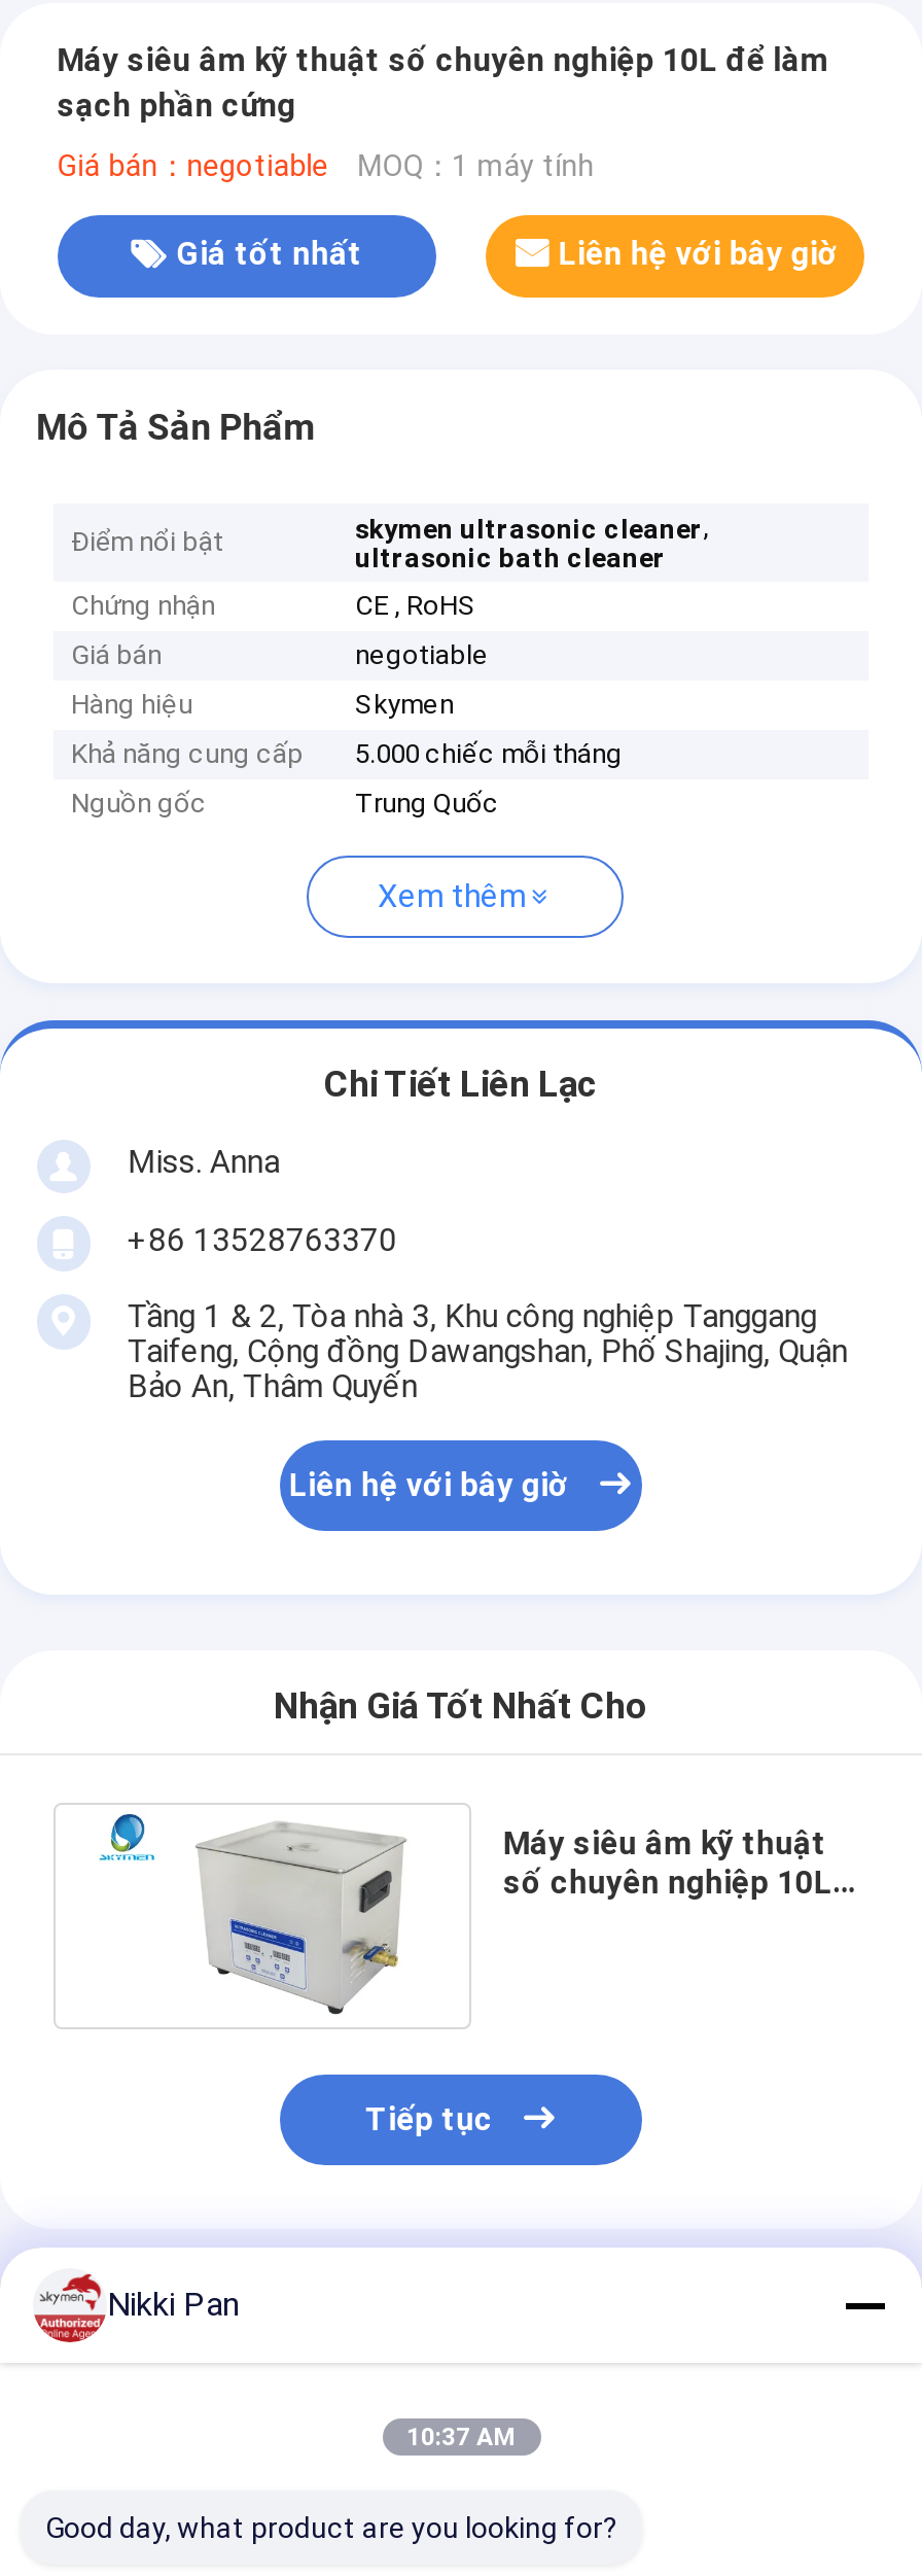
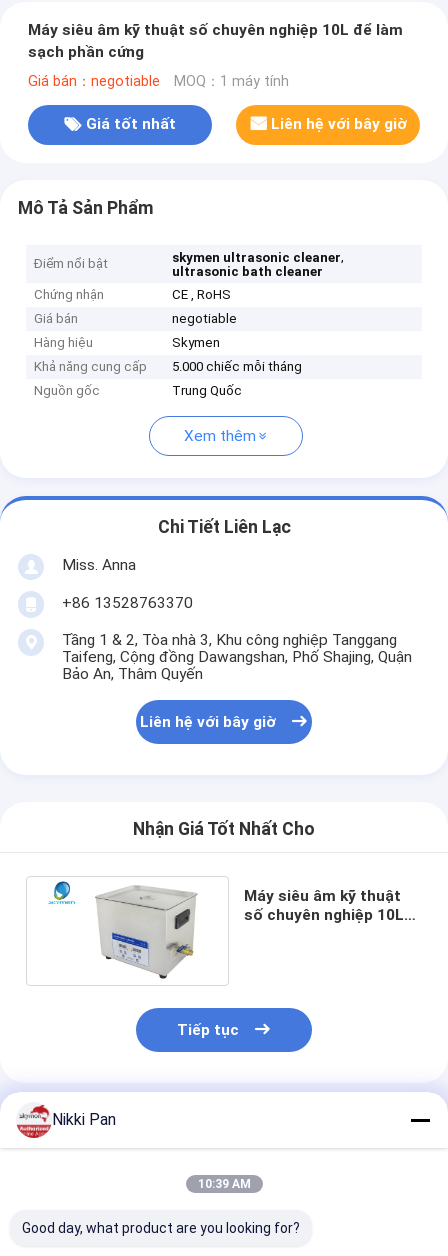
[406,2423,516,2451] 10:37 AM -> [197,1177,250,1191] 10:39 AM

